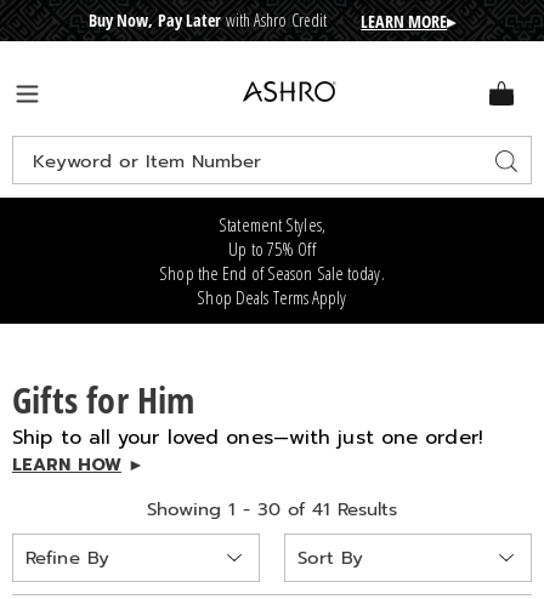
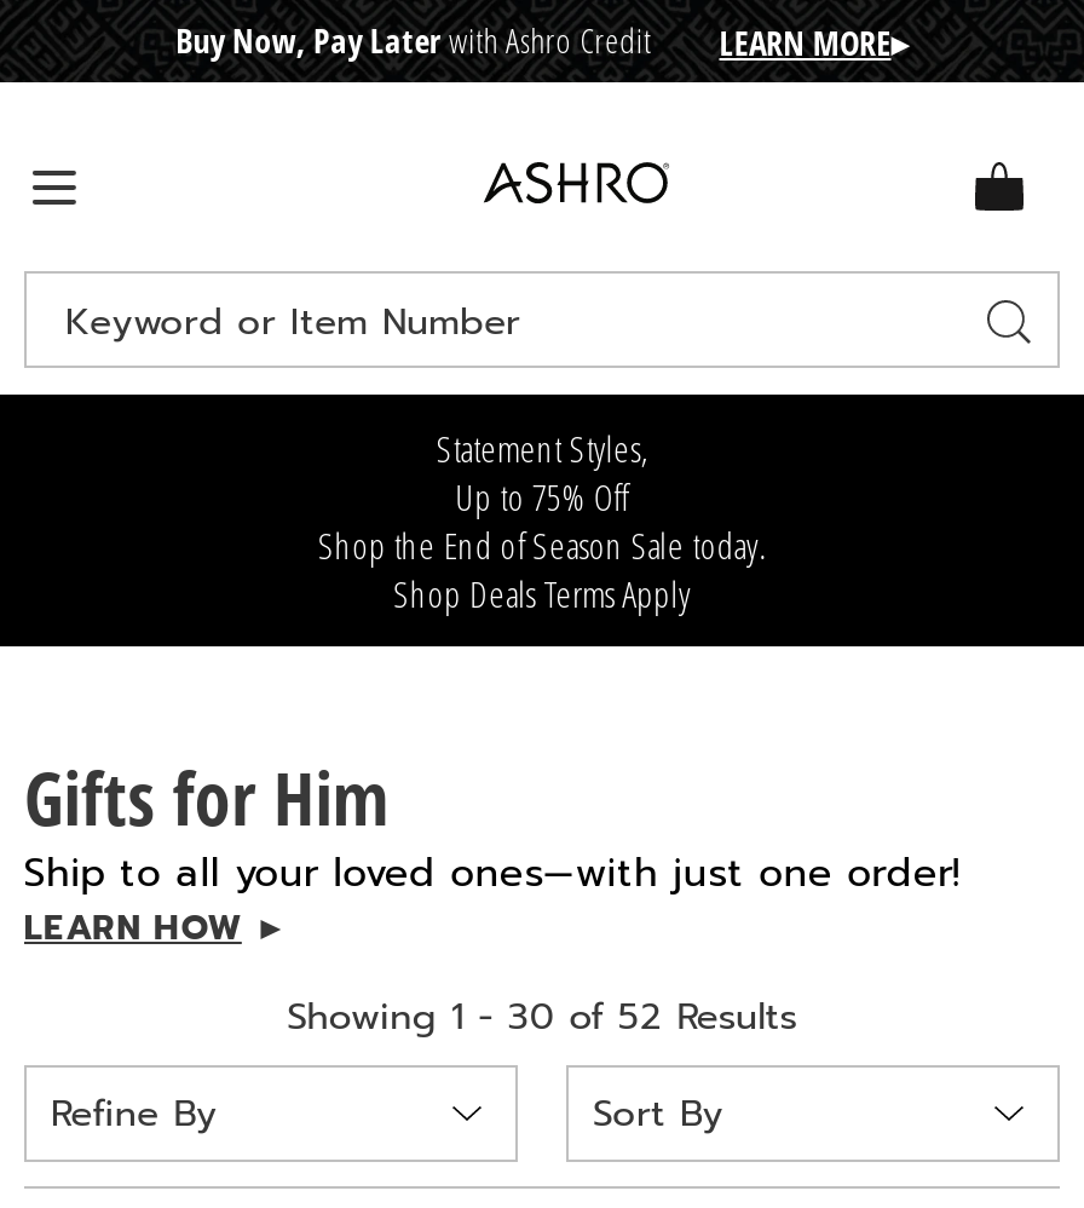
[146,496,398,522] Showing 1 - 30 of 41 Results -> [287,989,797,1043] Showing 1 - 30 of 52 Results

